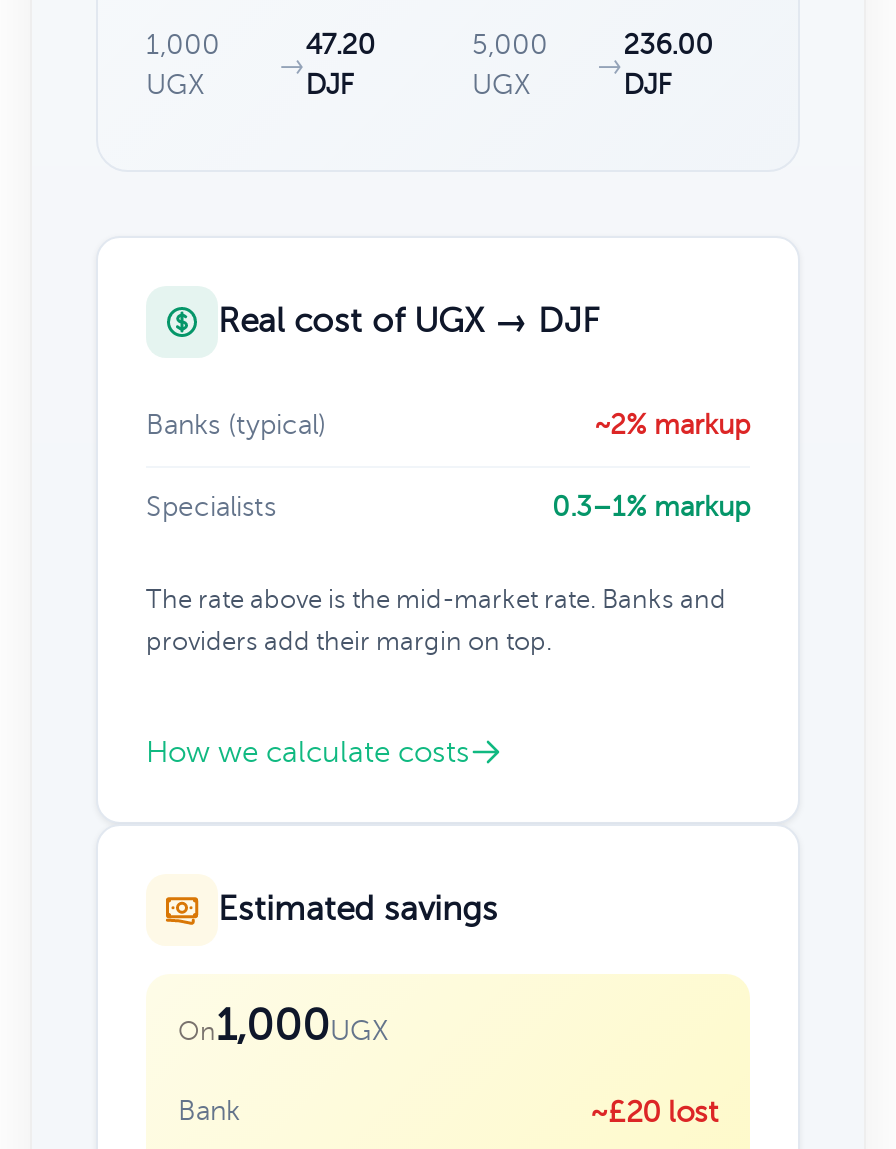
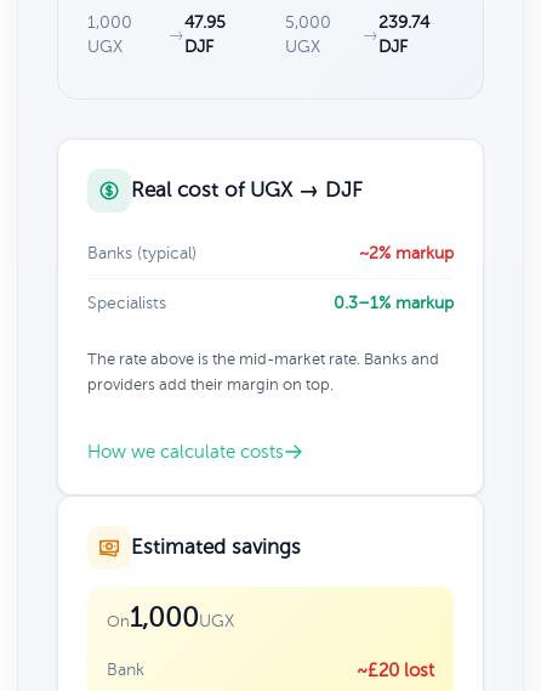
[306,29,376,59] 47.20 -> [185,13,226,31] 47.95
[623,29,713,59] 236.00 -> [378,13,429,31] 239.74

